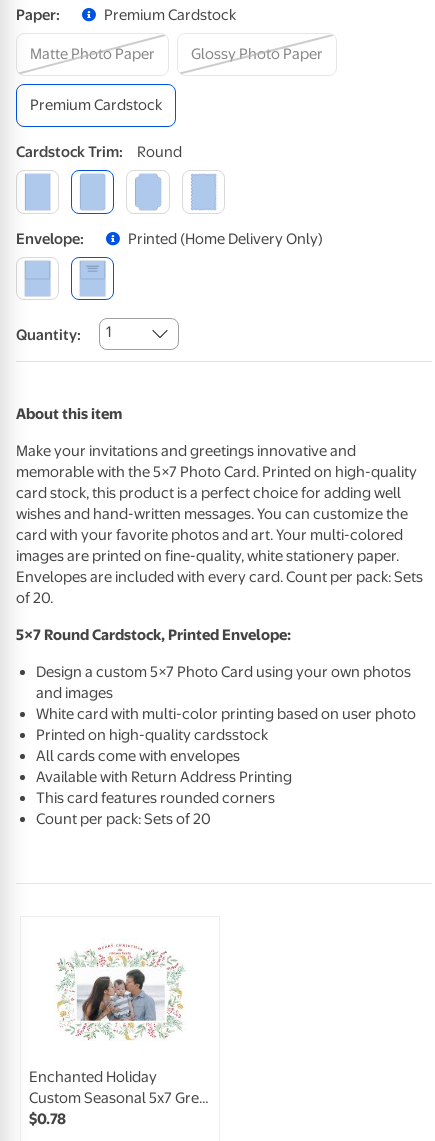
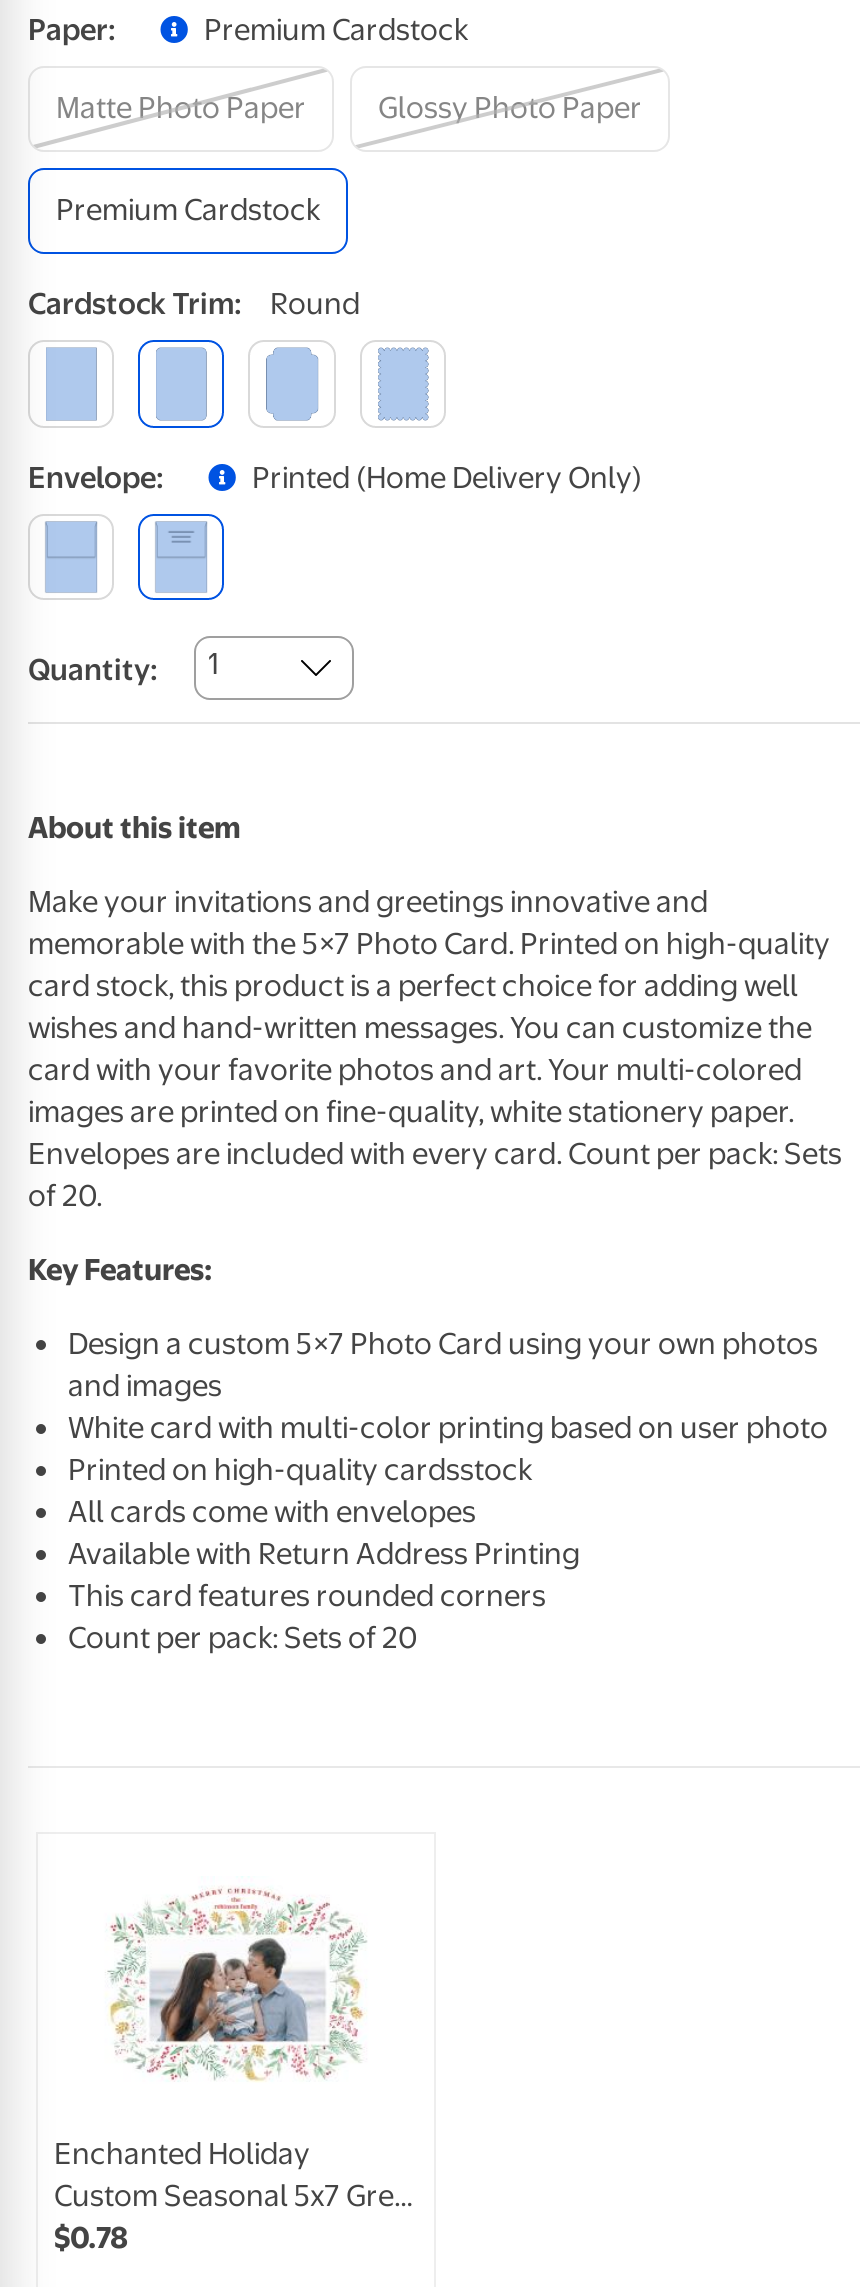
[16,626,291,644] 5×7 Round Cardstock, Printed Envelope: -> [28,1251,212,1287] Key Features:

